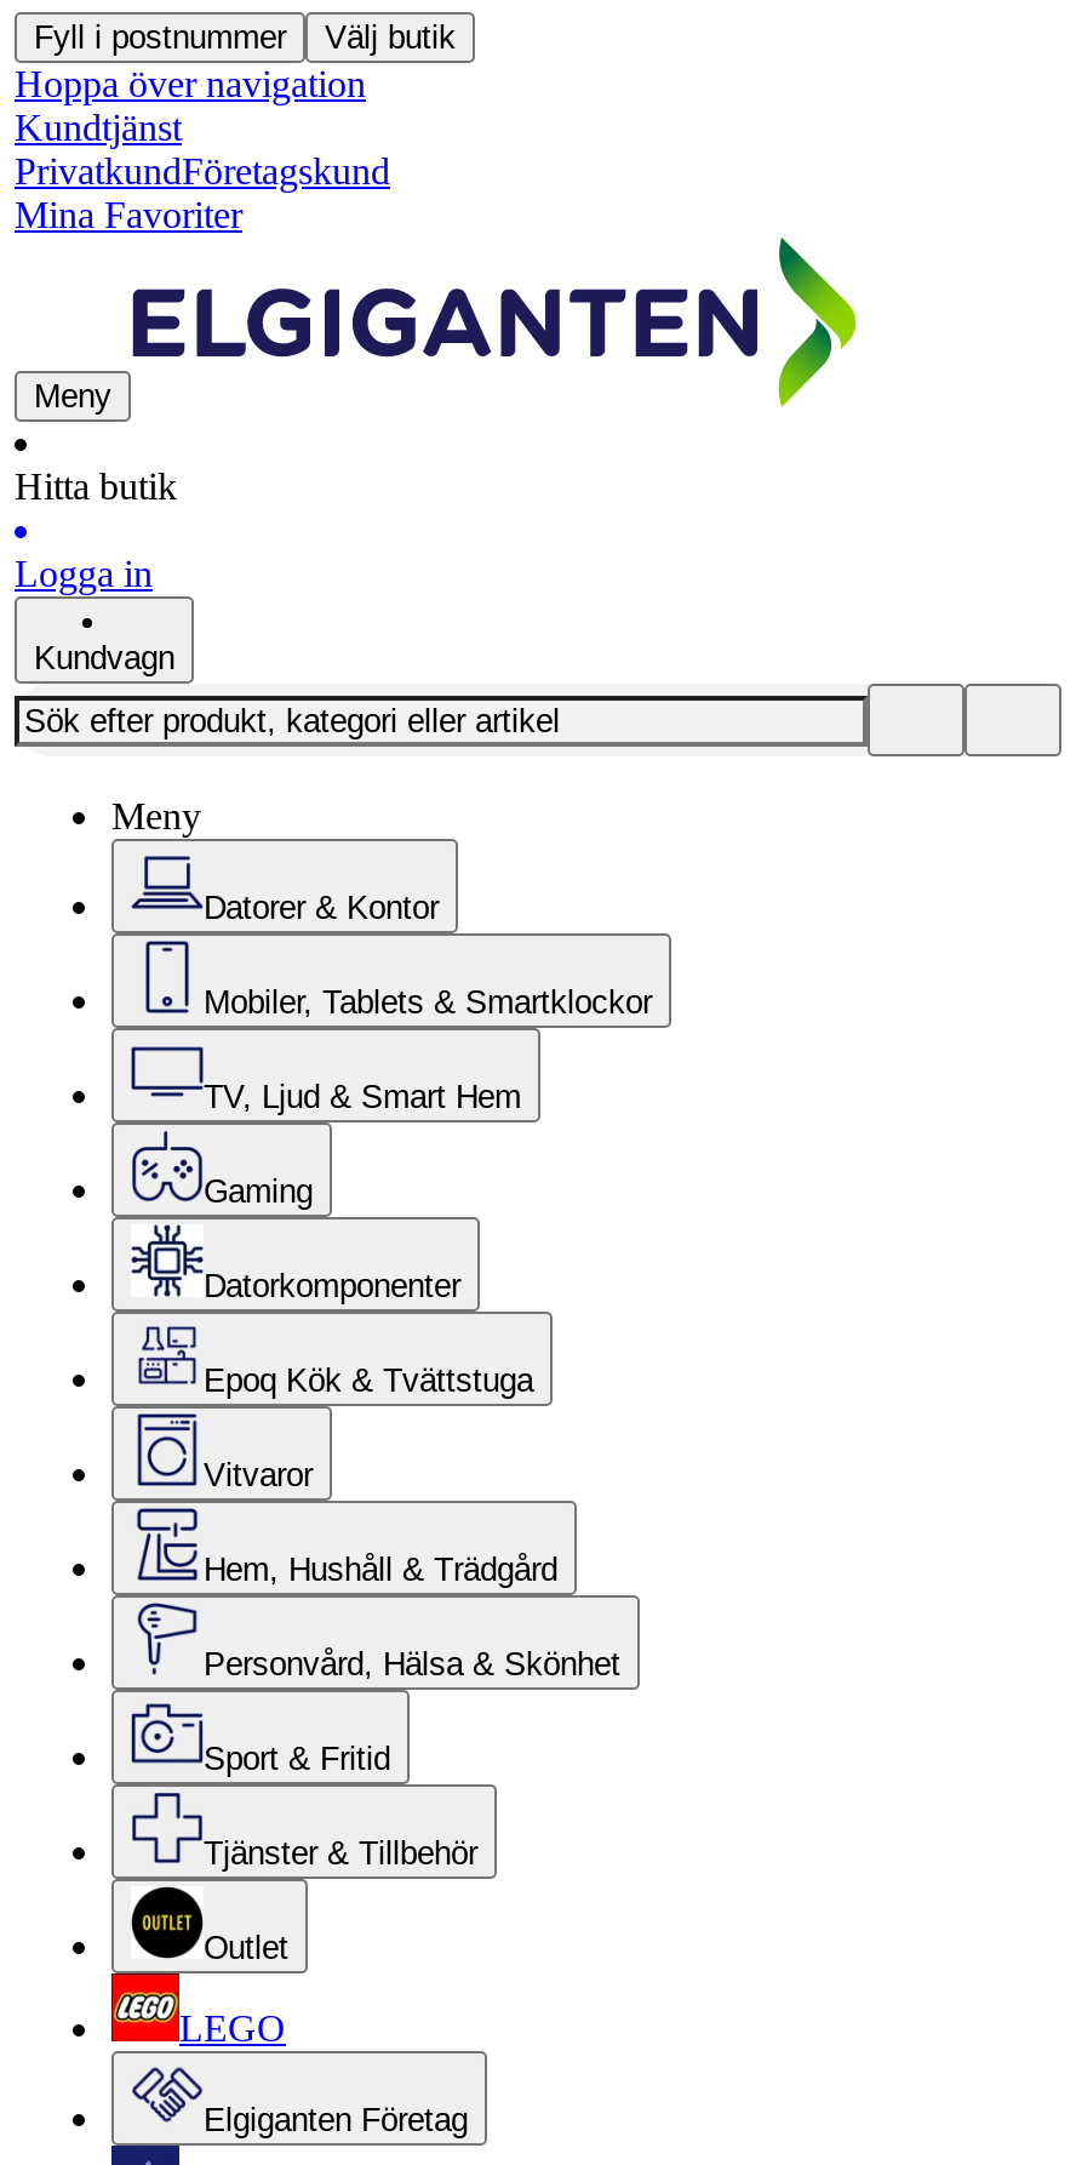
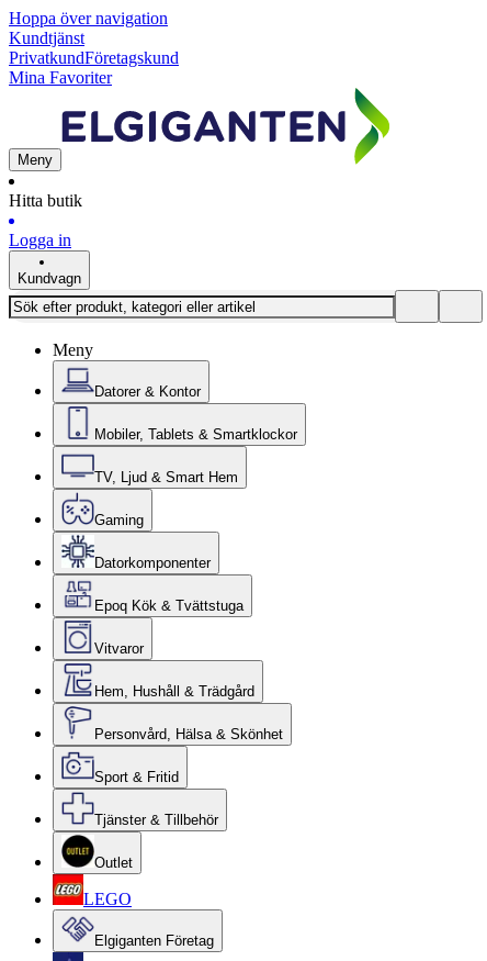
[34,19,456,56] Fyll i postnummer | Välj butik -> none

